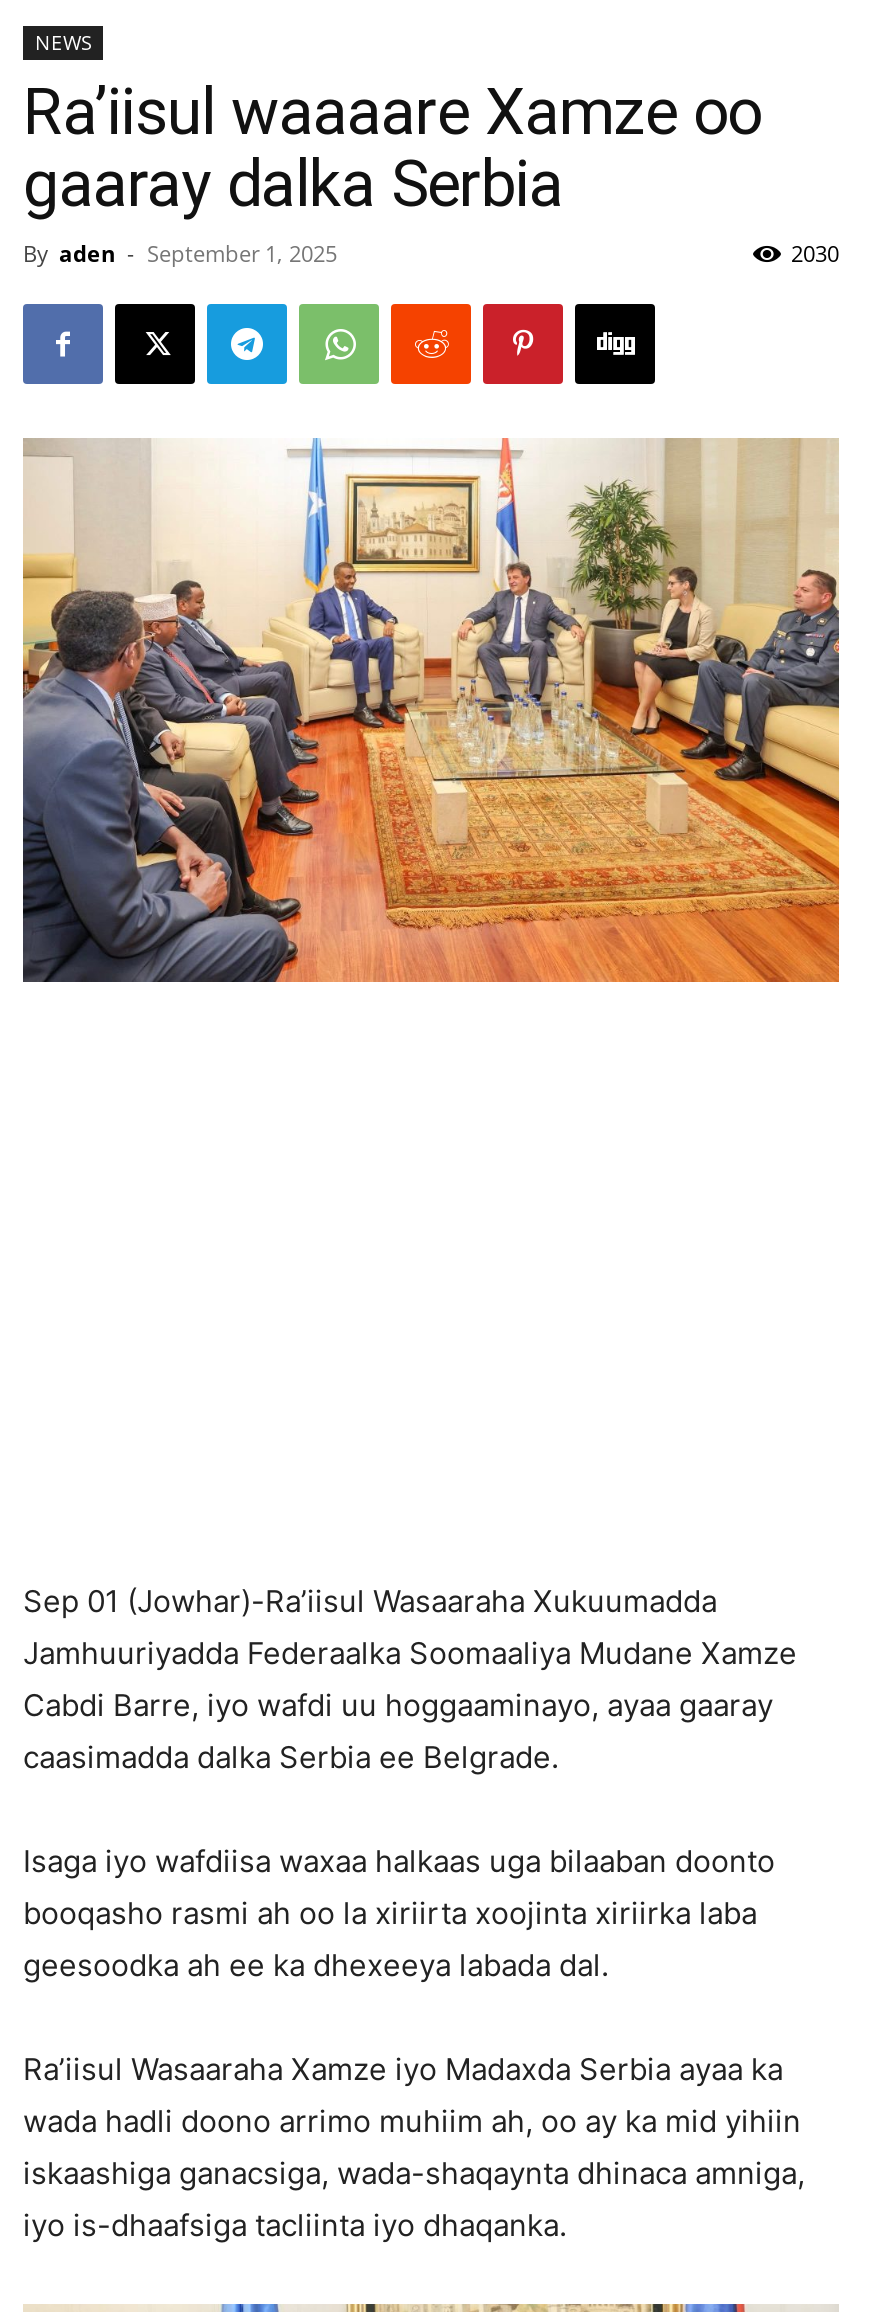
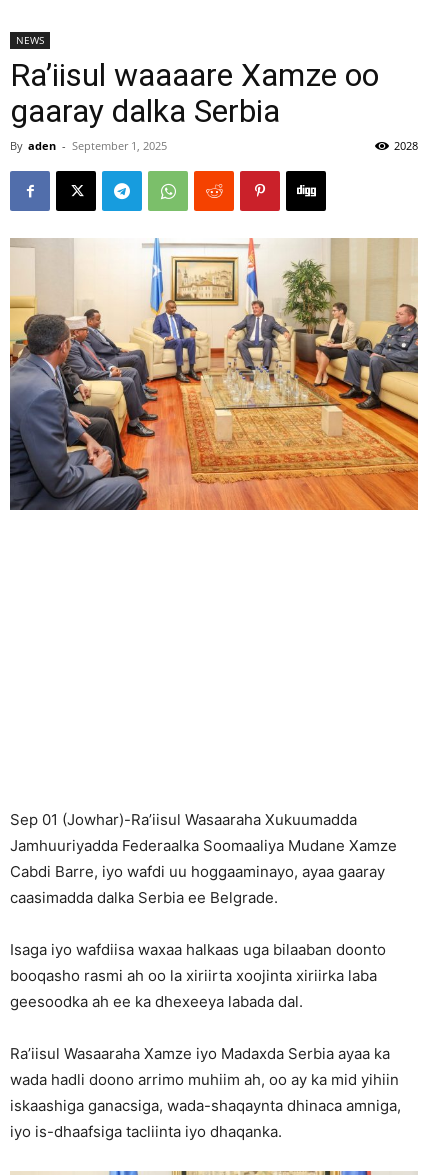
[791,238,839,268] 2030 -> [394,138,418,153] 2028

